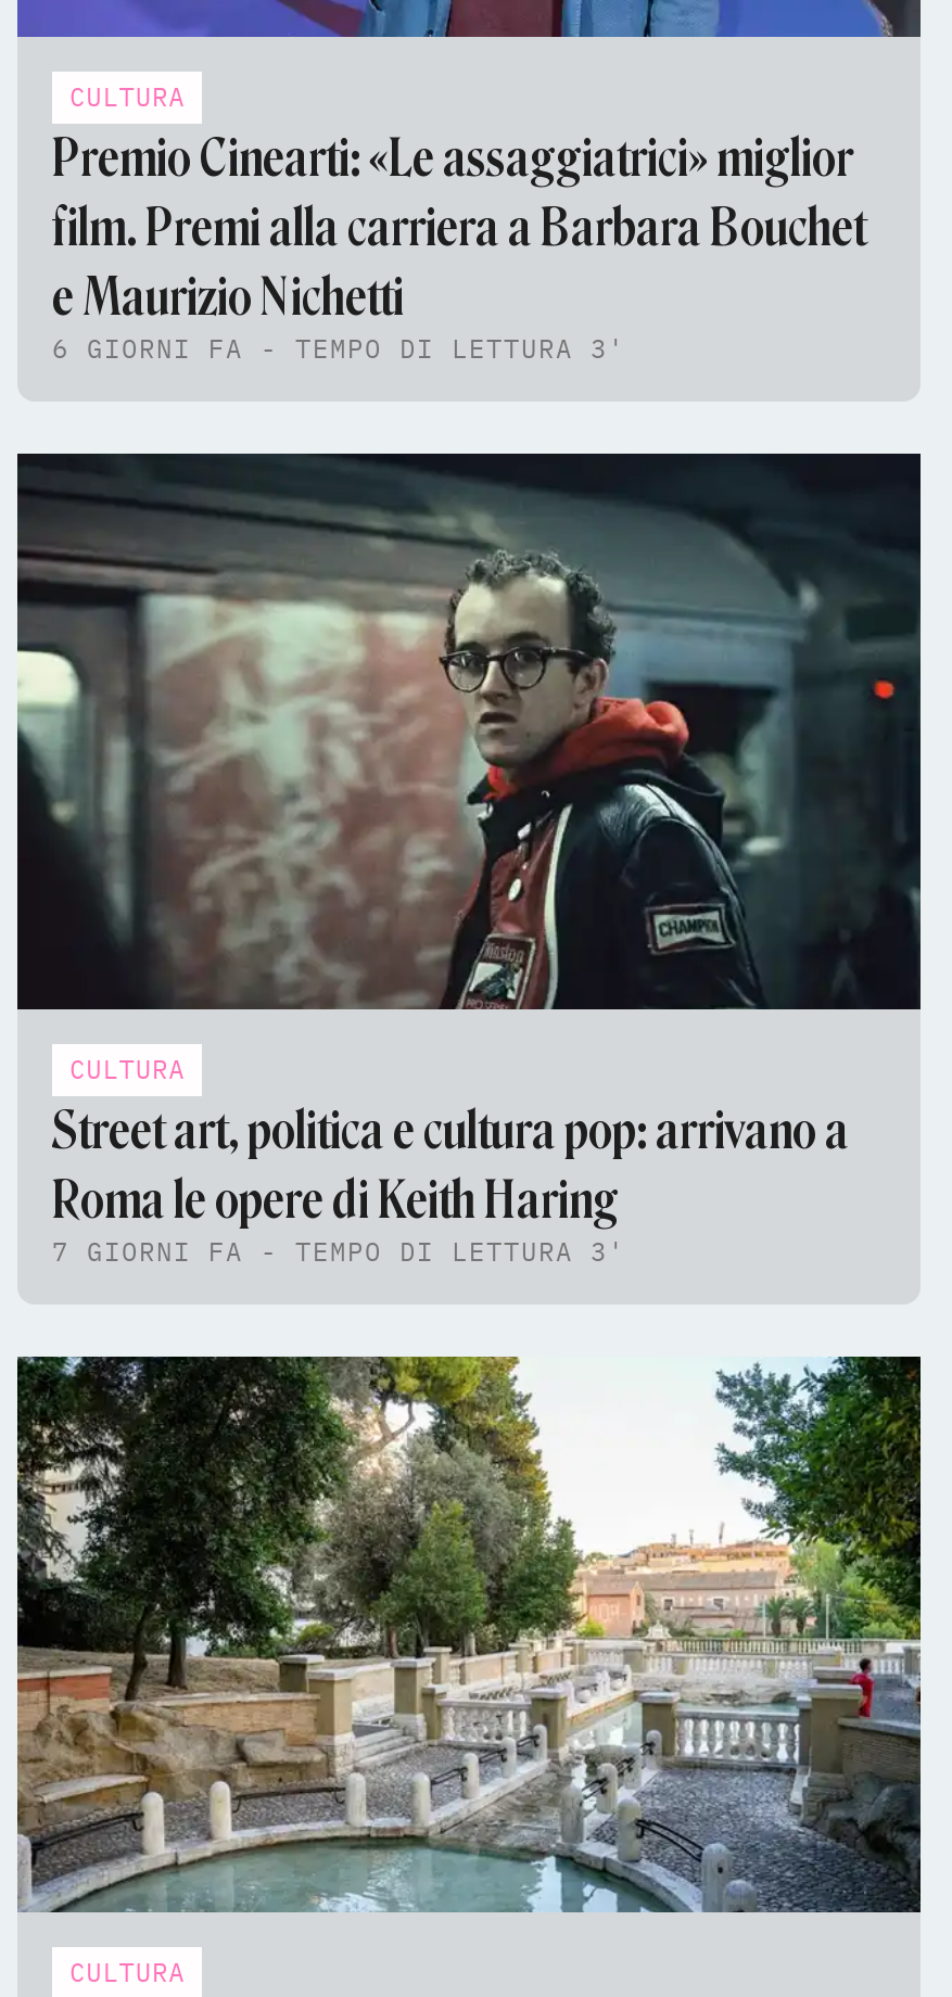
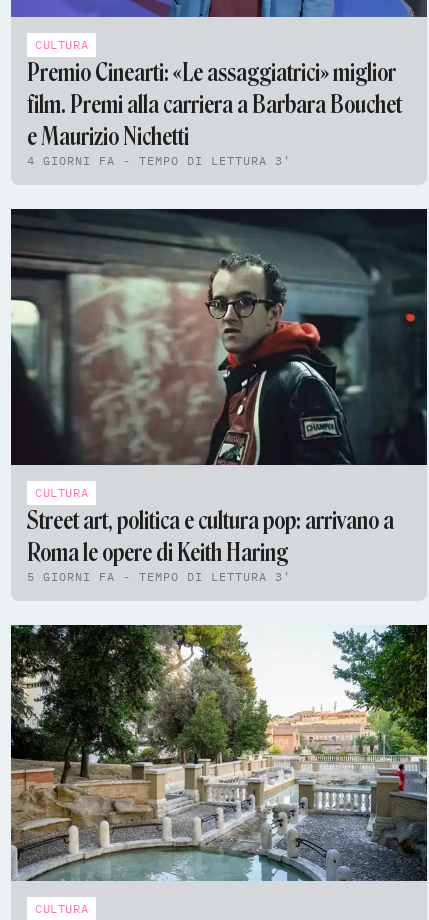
[52,332,625,364] 6 GIORNI FA - TEMPO DI LETTURA 3' -> [27,153,291,168] 4 GIORNI FA - TEMPO DI LETTURA 3'
[52,1235,625,1267] 7 GIORNI FA - TEMPO DI LETTURA 3' -> [27,569,291,584] 5 GIORNI FA - TEMPO DI LETTURA 3'

